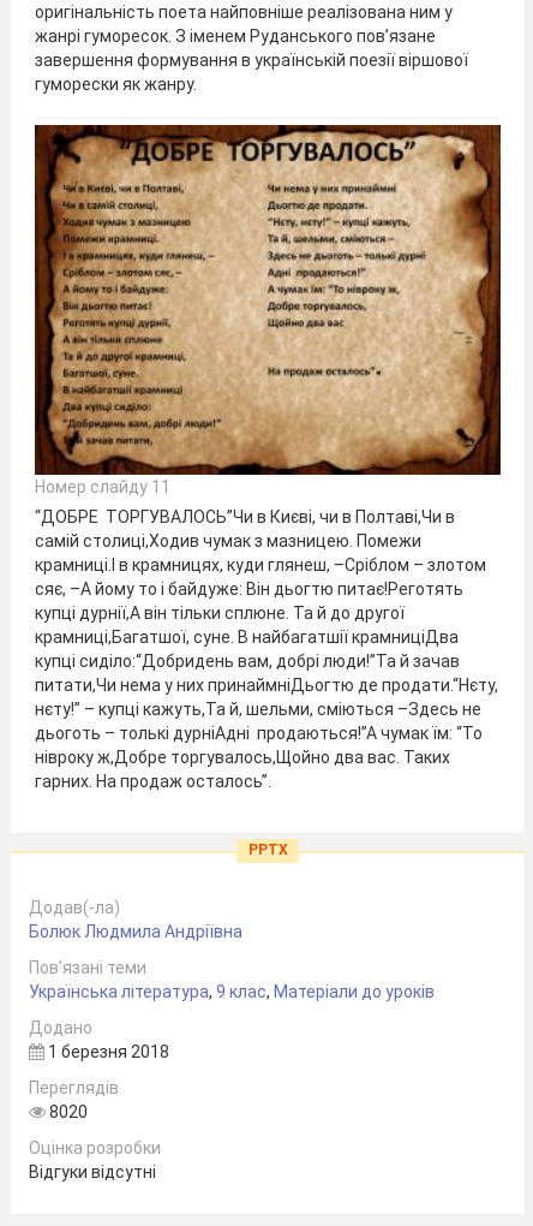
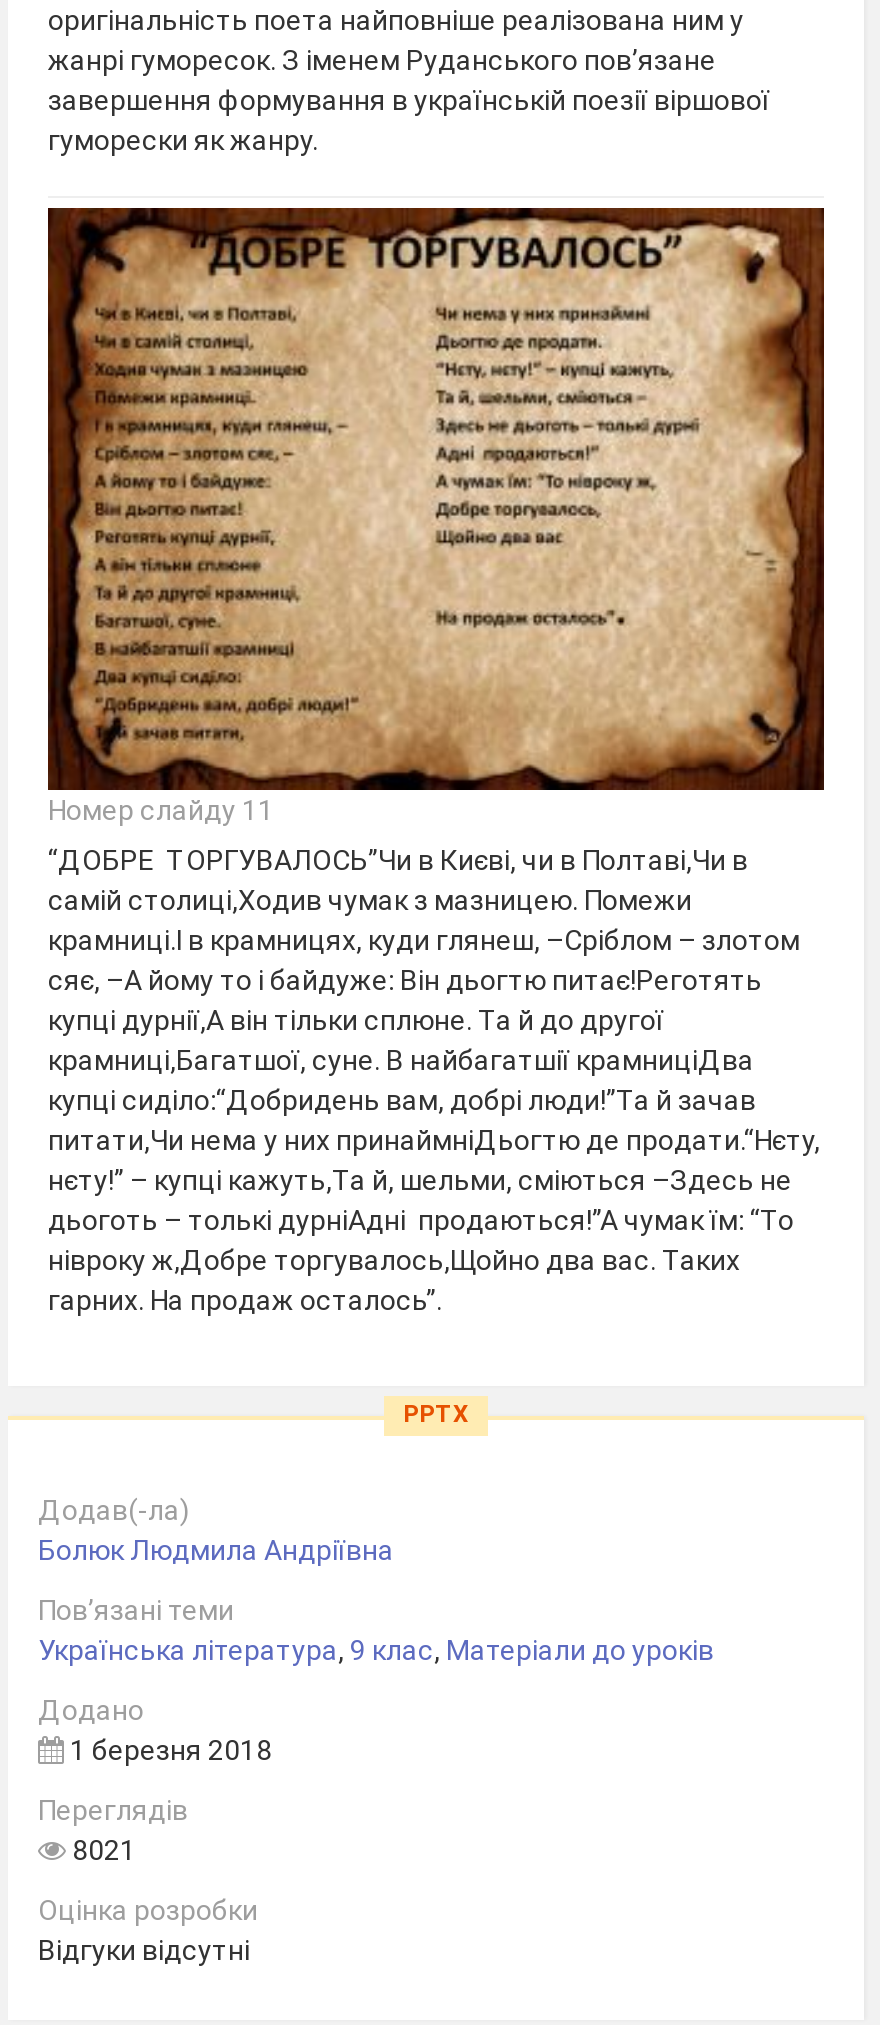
[46,1102,88,1121] 8020 -> [66,1834,136,1866] 8021

